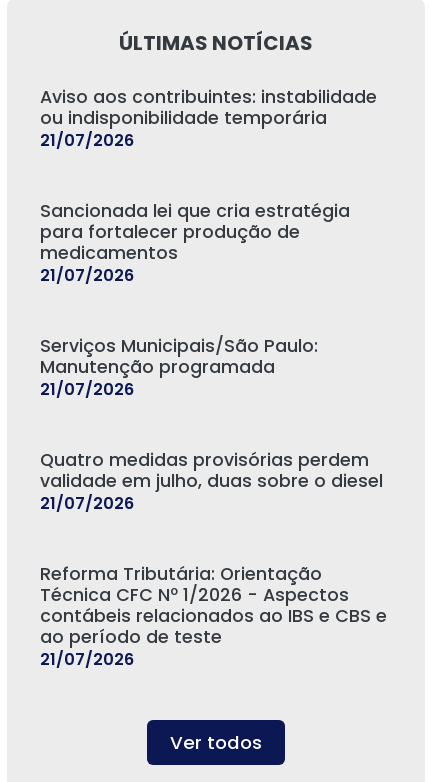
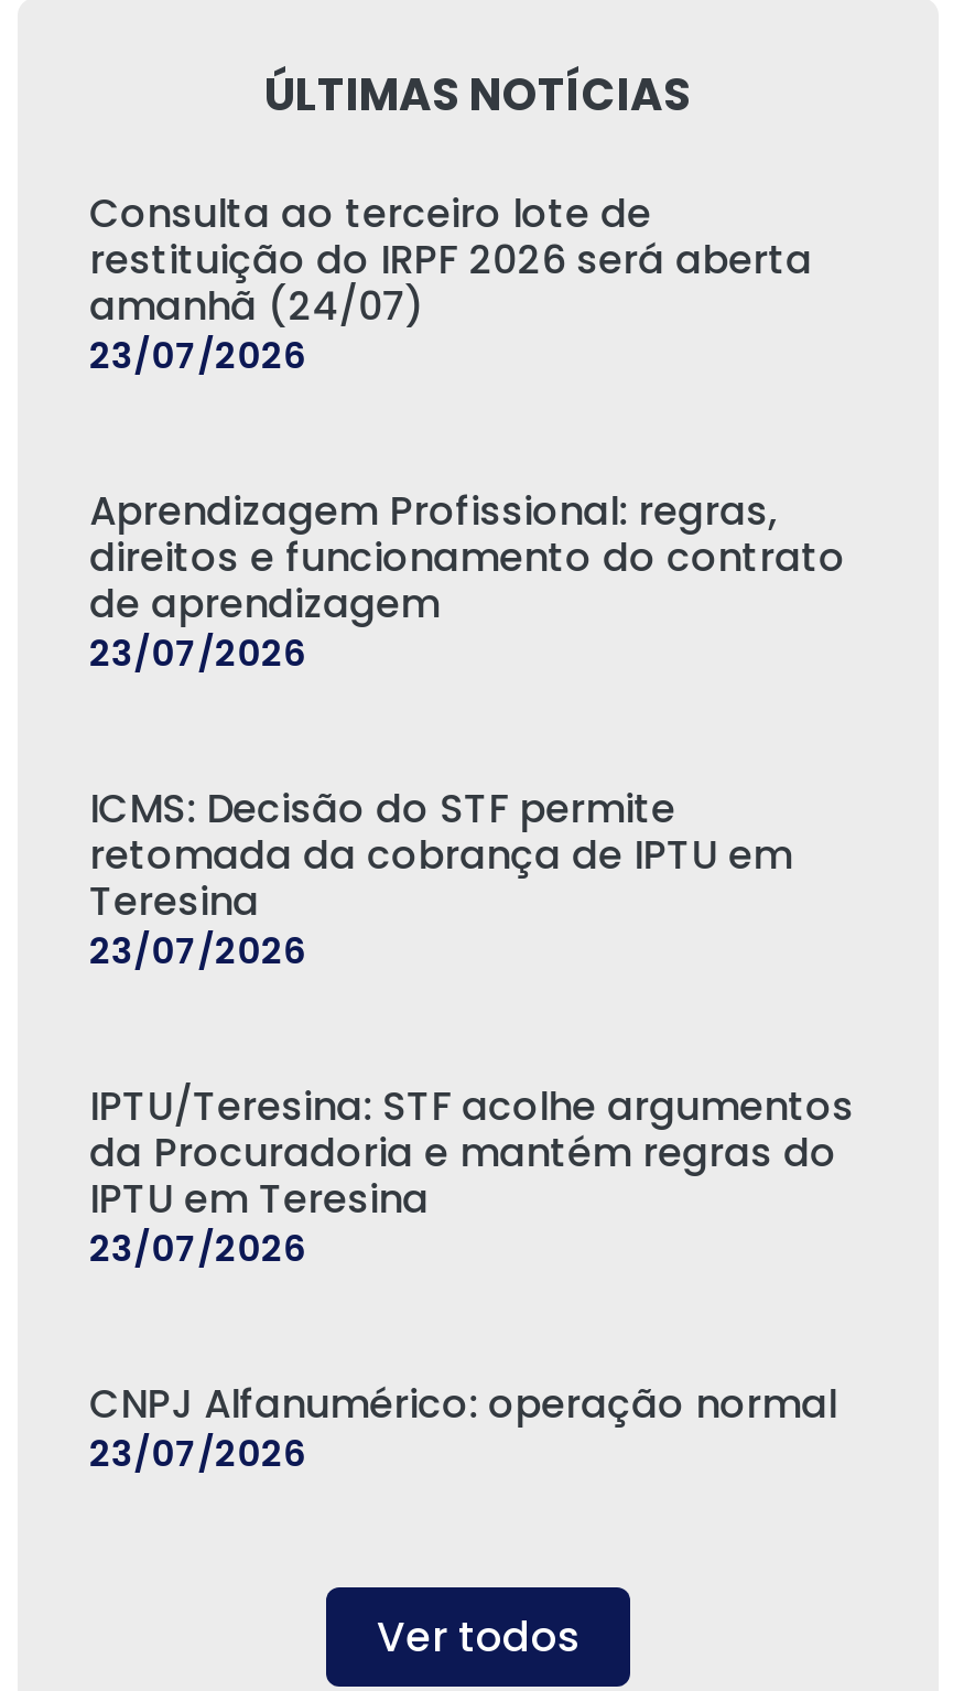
[40,85,377,152] Aviso aos contribuintes: instabilidade | ou indisponibilidade temporária | 21/07/2026 -> [89,187,812,381] Consulta ao terceiro lote de | restituição do IRPF 2026 será aberta | amanhã (24/07) | 23/07/2026
[40,199,350,287] Sancionada lei que cria estratégia | para fortalecer produção de | medicamentos | 21/07/2026 -> [89,485,845,679] Aprendizagem Profissional: regras, | direitos e funcionamento do contrato | de aprendizagem | 23/07/2026
[40,334,318,401] Serviços Municipais/São Paulo: | Manutenção programada | 21/07/2026 -> [89,783,792,977] ICMS: Decisão do STF permite | retomada da cobrança de IPTU em | Teresina | 23/07/2026
[40,448,383,515] Quatro medidas provisórias perdem | validade em julho, duas sobre o diesel | 21/07/2026 -> [89,1080,854,1274] IPTU/Teresina: STF acolhe argumentos | da Procuradoria e mantém regras do | IPTU em Teresina | 23/07/2026
[40,562,387,671] Reforma Tributária: Orientação | Técnica CFC Nº 1/2026 - Aspectos | contábeis relacionados ao IBS e CBS e | ao período de teste | 21/07/2026 -> [89,1378,836,1479] CNPJ Alfanumérico: operação normal | 23/07/2026

